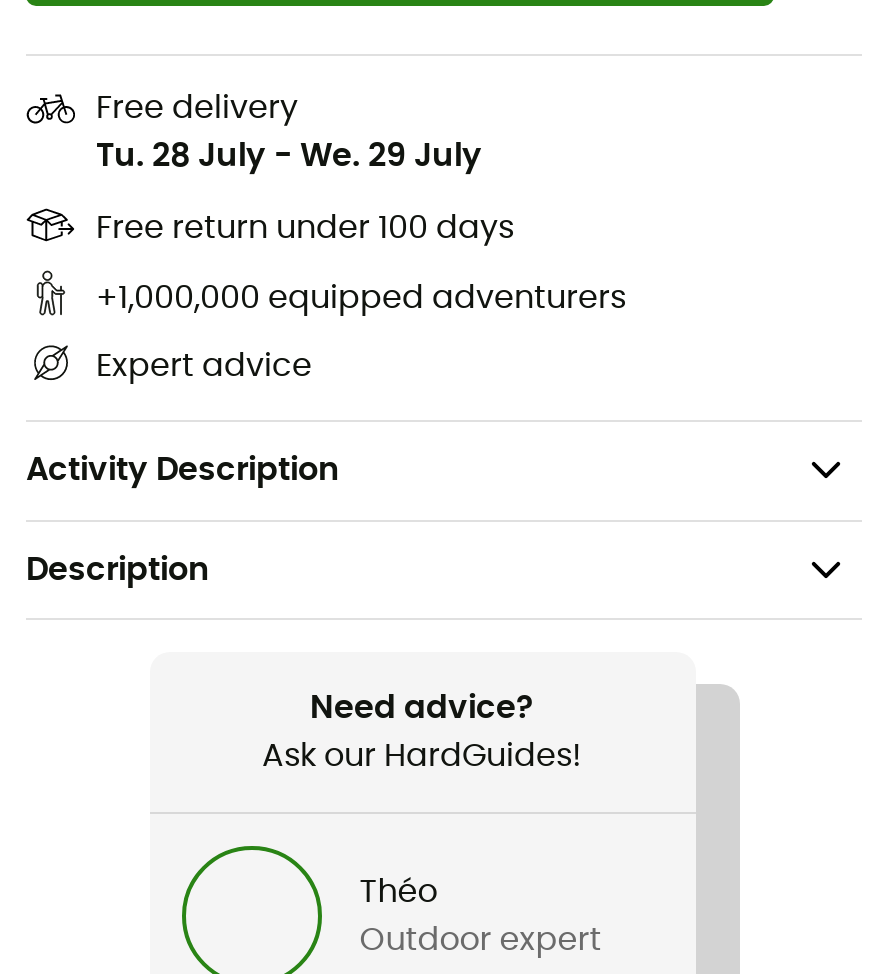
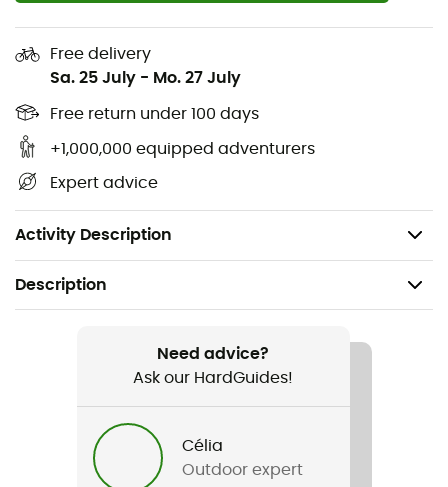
[96,140,482,172] Tu. 28 July - We. 29 July -> [50,70,241,86] Sa. 25 July - Mo. 27 July
[359,875,437,907] Théo -> [182,438,223,454] Célia

